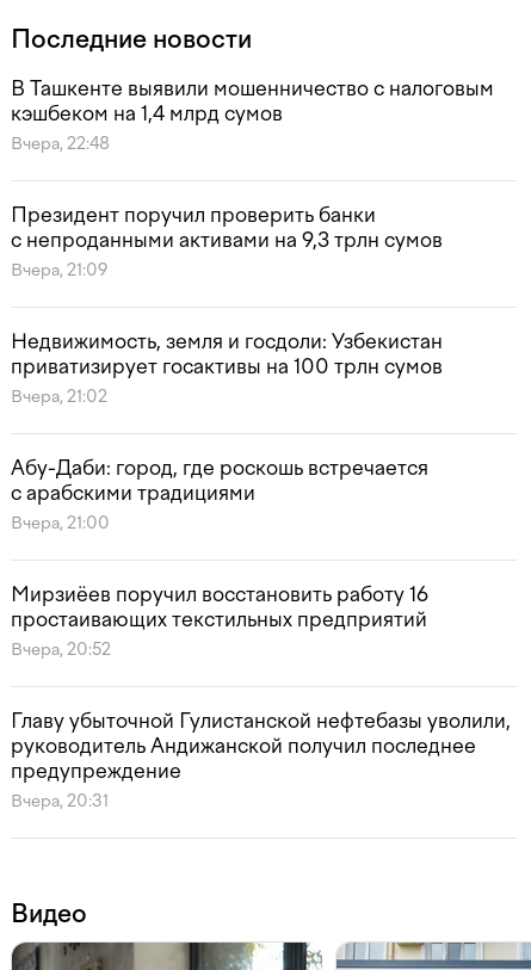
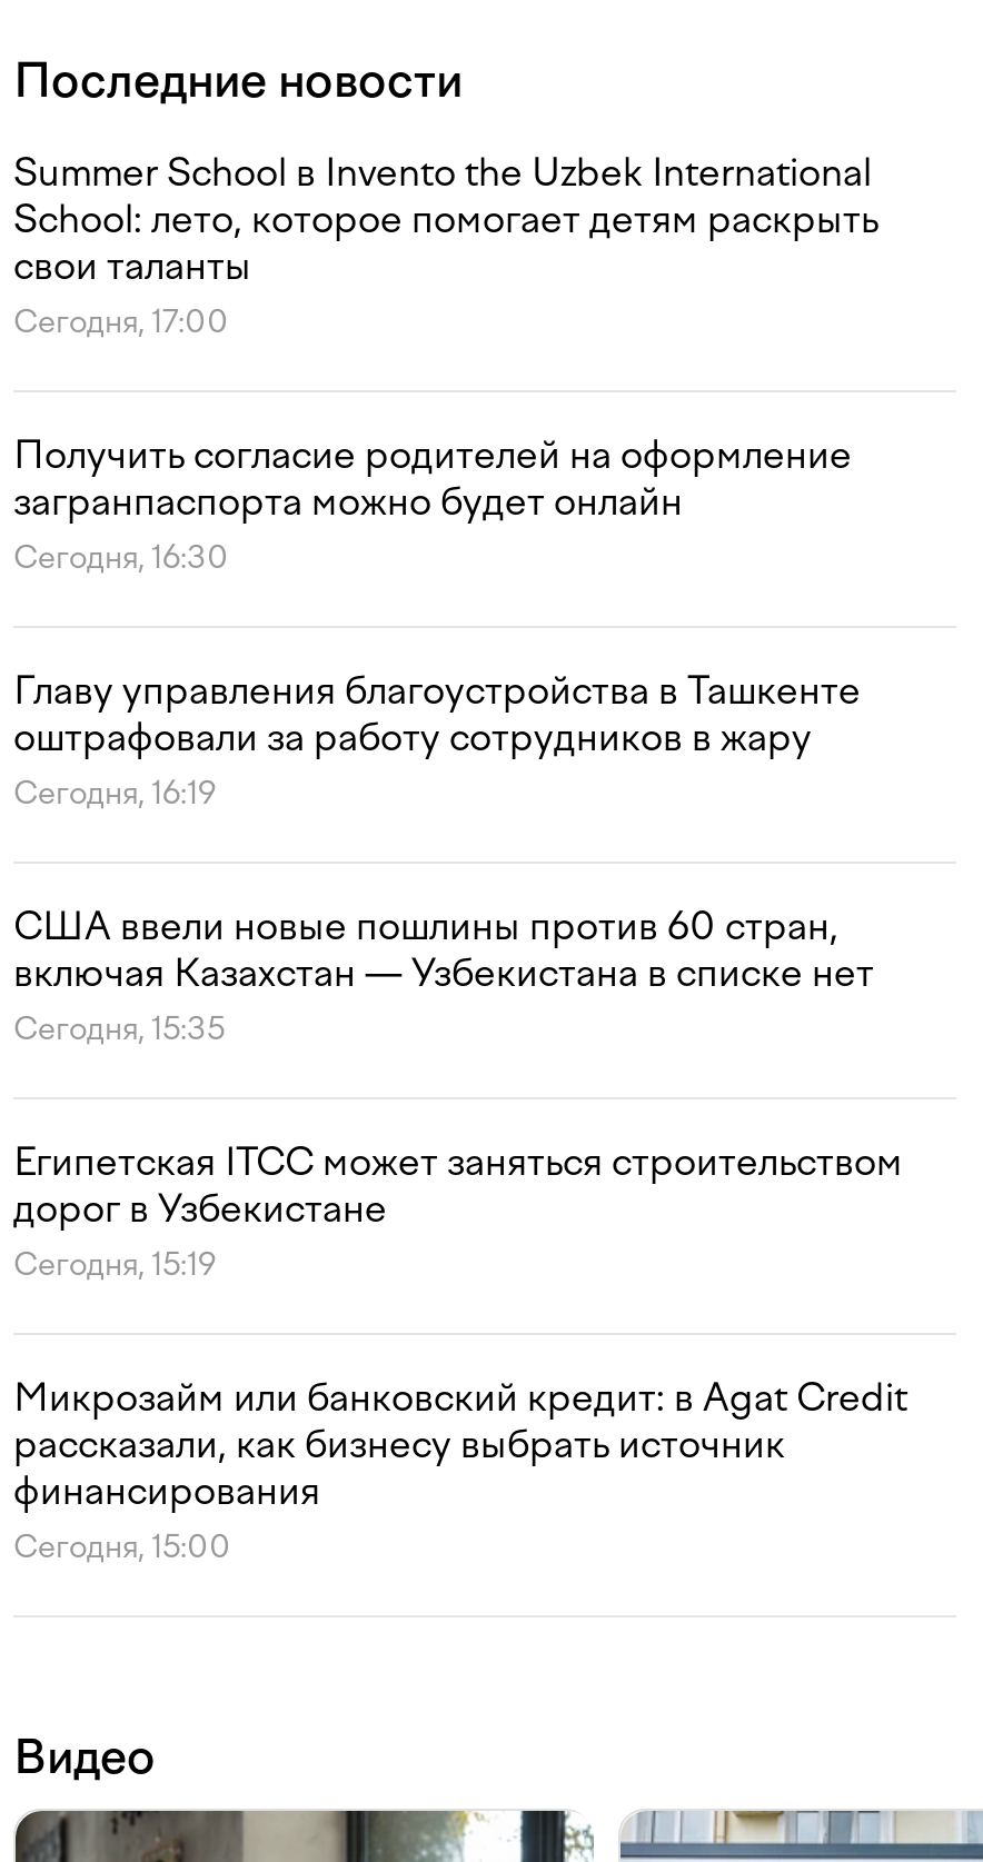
[11,77,494,154] В Ташкенте выявили мошенничество с налоговым | кэшбеком на 1,4 млрд сумов | Вчера, 22:48 -> [13,151,878,342] Summer School в Invento the Uzbek International | School: лето, которое помогает детям раскрыть | свои таланты | Сегодня, 17:00
[11,203,443,281] Президент поручил проверить банки | с непроданными активами на 9,3 трлн сумов | Вчера, 21:09 -> [13,433,852,578] Получить согласие родителей на оформление | загранпаспорта можно будет онлайн | Сегодня, 16:30
[11,330,443,407] Недвижимость, земля и госдоли: Узбекистан | приватизирует госактивы на 100 трлн сумов | Вчера, 21:02 -> [13,669,861,813] Главу управления благоустройства в Ташкенте | оштрафовали за работу сотрудников в жару | Сегодня, 16:19
[11,456,428,534] Абу-Даби: город, где роскошь встречается | с арабскими традициями | Вчера, 21:00 -> [13,905,874,1049] США ввели новые пошлины против 60 стран, | включая Казахстан — Узбекистана в списке нет | Сегодня, 15:35
[11,583,428,660] Мирзиёев поручил восстановить работу 16 | простаивающих текстильных предприятий | Вчера, 20:52 -> [13,1140,903,1285] Египетская ITCC может заняться строительством | дорог в Узбекистане | Сегодня, 15:19
[11,709,511,812] Главу убыточной Гулистанской нефтебазы уволили, | руководитель Андижанской получил последнее | предупреждение | Вчера, 20:31 -> [13,1376,907,1567] Микрозайм или банковский кредит: в Agat Credit | рассказали, как бизнесу выбрать источник | финансирования | Сегодня, 15:00

